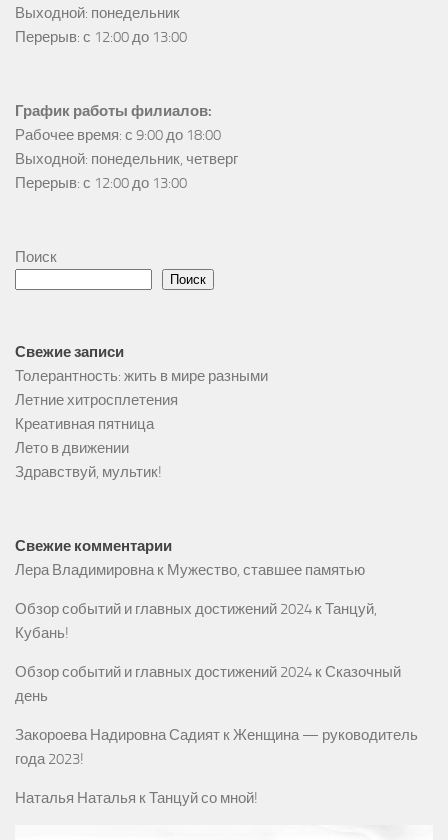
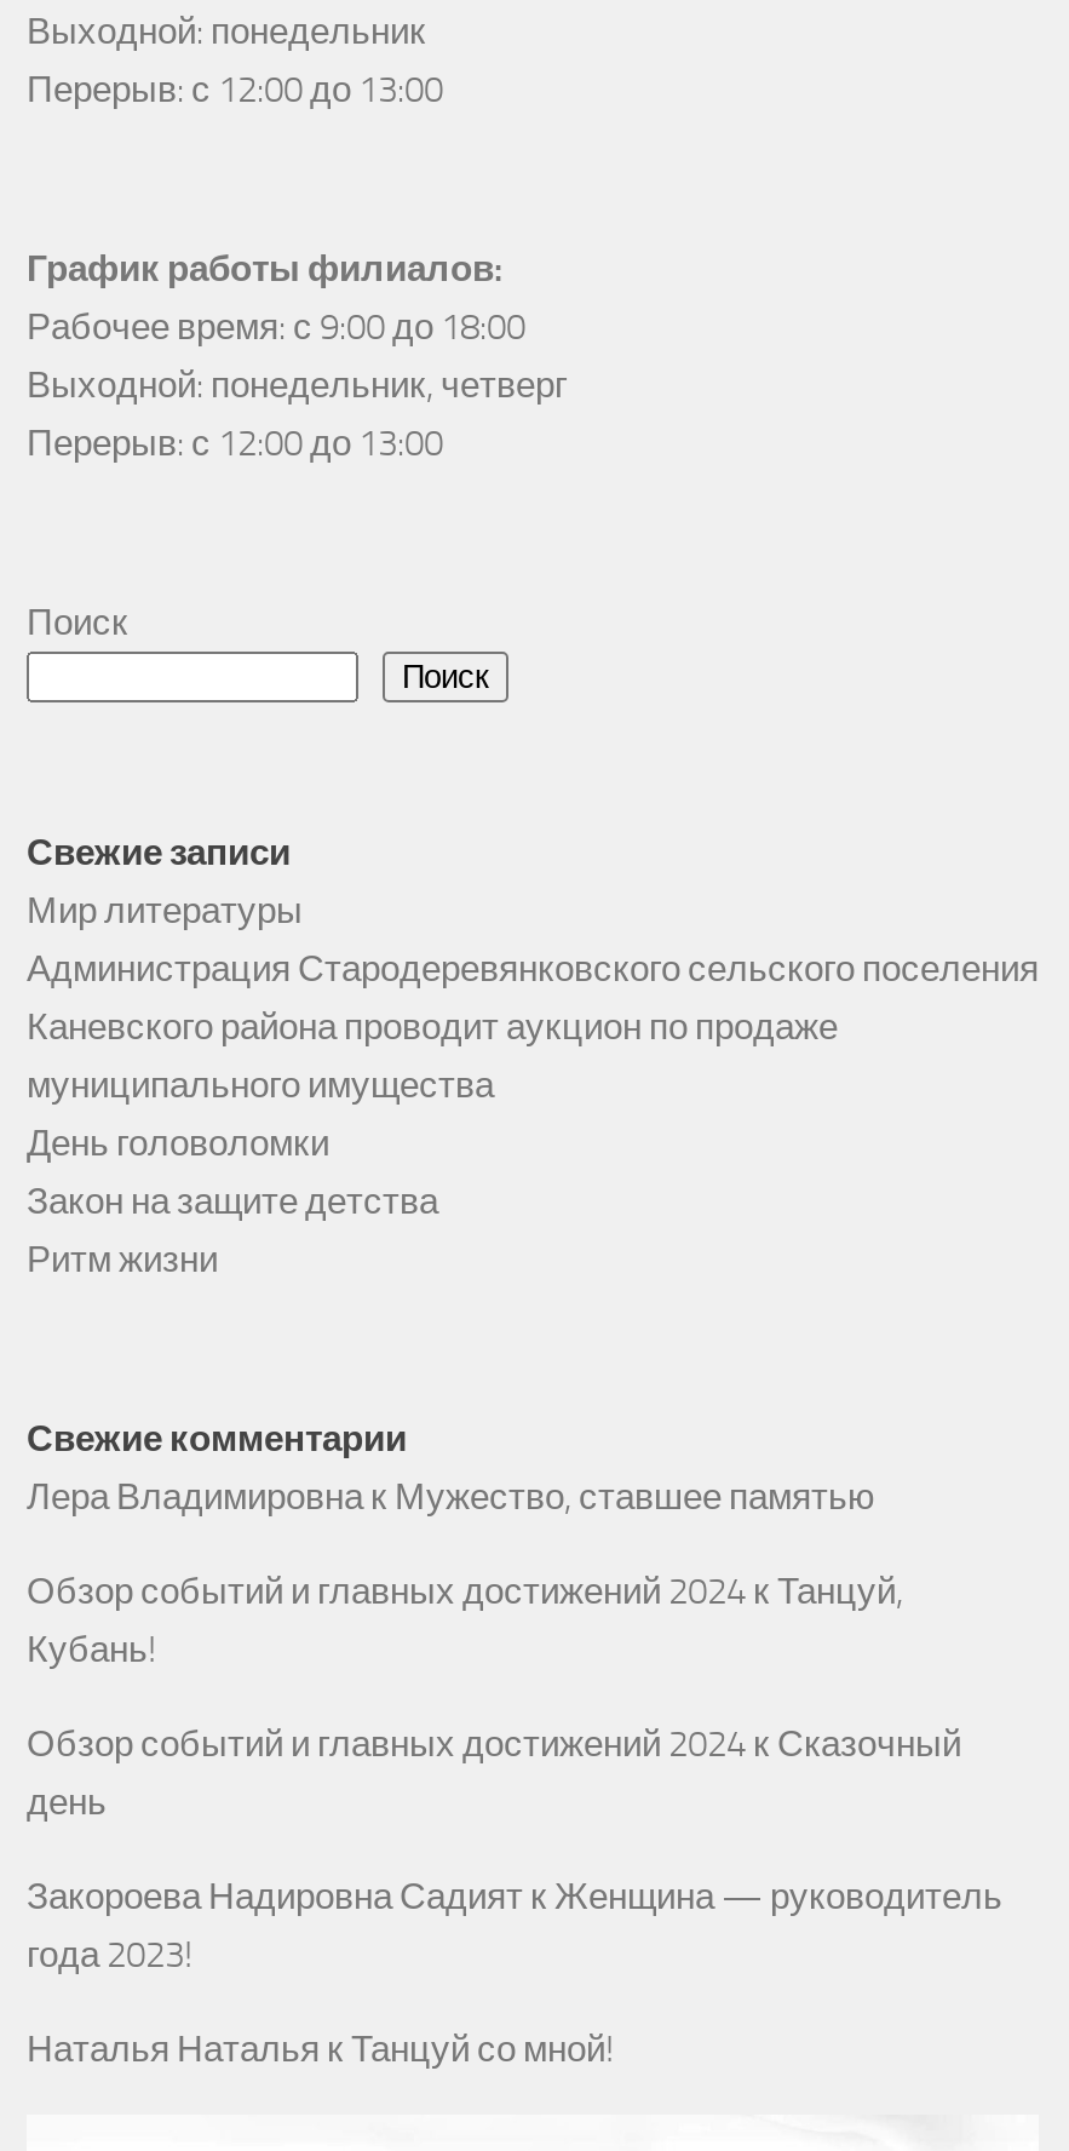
[15,367,268,481] Толерантность: жить в мире разными | Летние хитросплетения | Креативная пятница | Лето в движении | Здравствуй, мультик! -> [27,890,1039,1282] Мир литературы | Администрация Стародеревянковского сельского поселения | Каневского района проводит аукцион по продаже | муниципального имущества | День головоломки | Закон на защите детства | Ритм жизни

